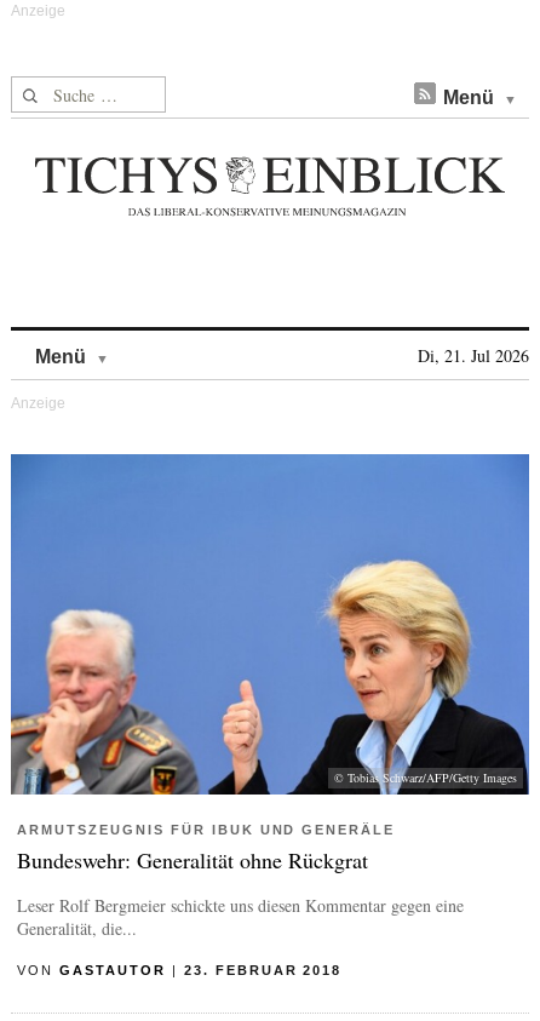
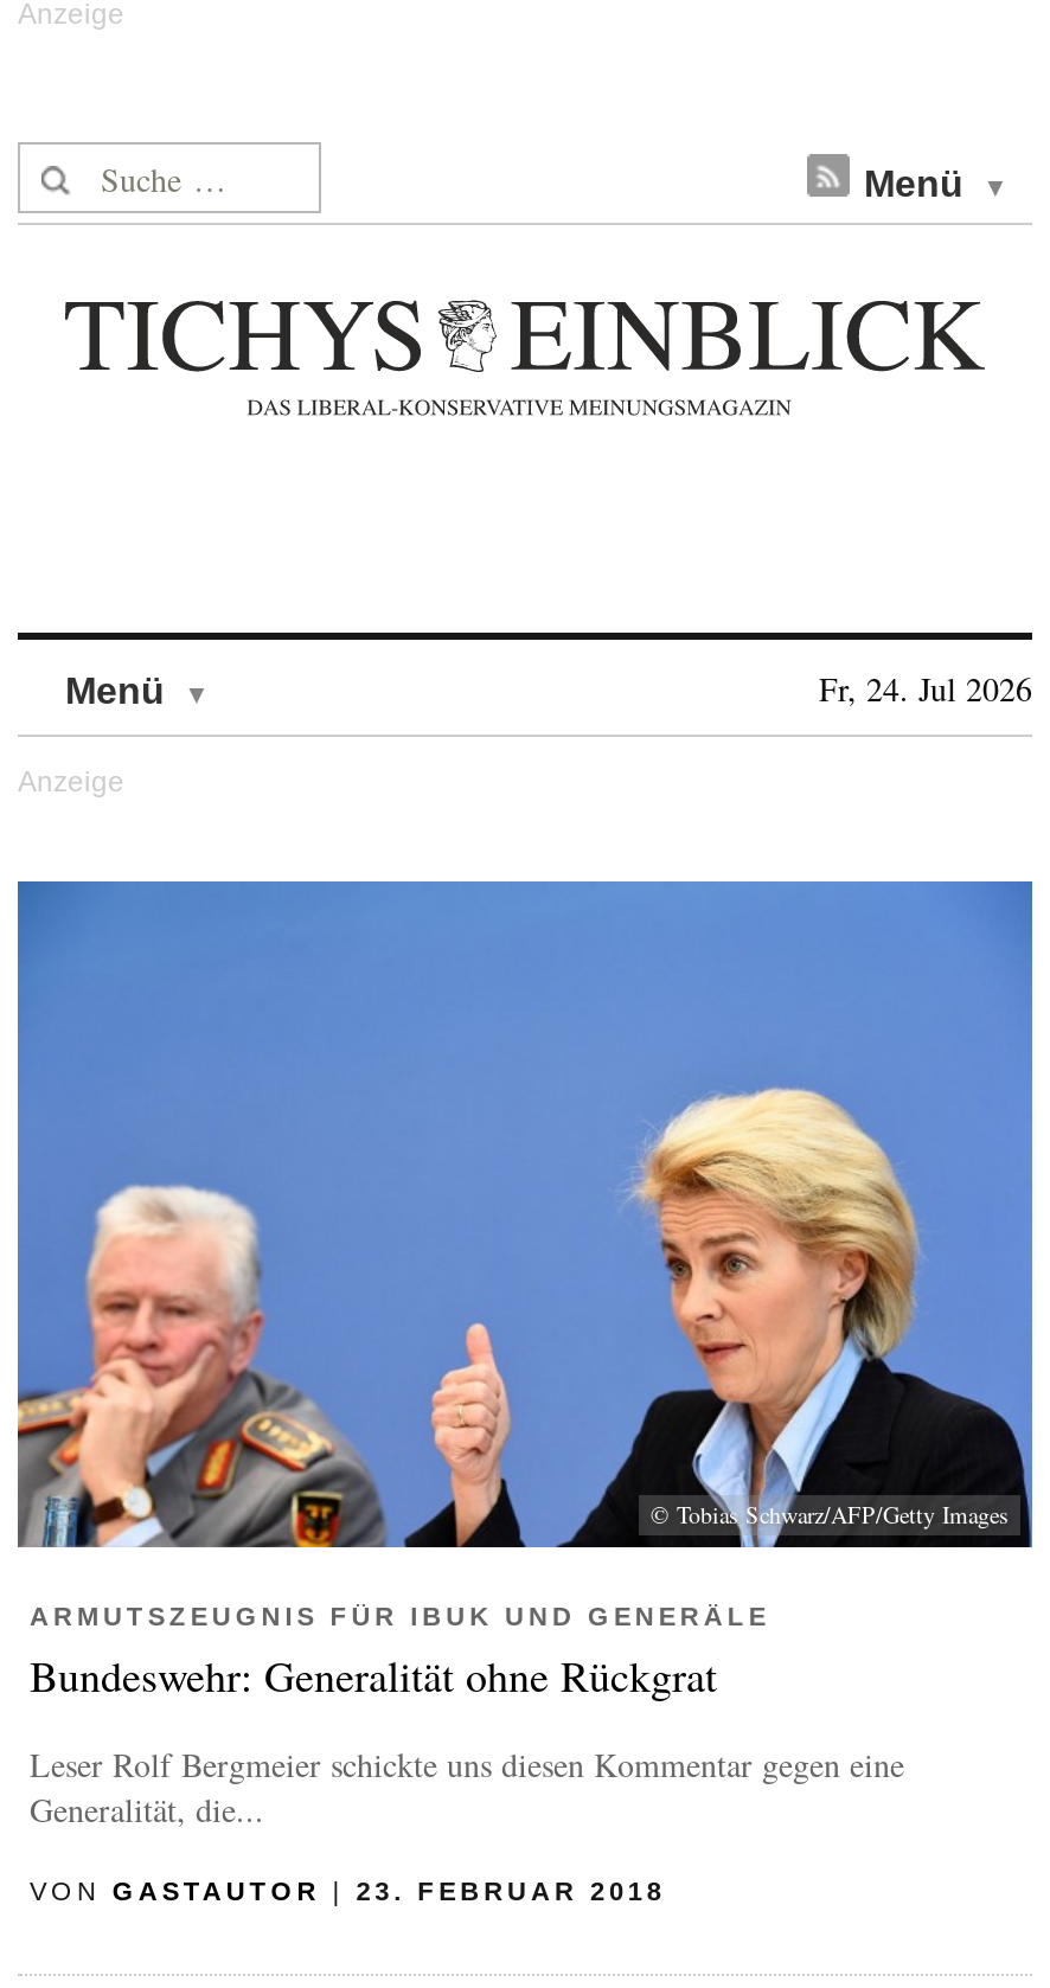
[418,344,529,367] Di, 21. Jul 2026 -> [819,666,1032,711] Fr, 24. Jul 2026

